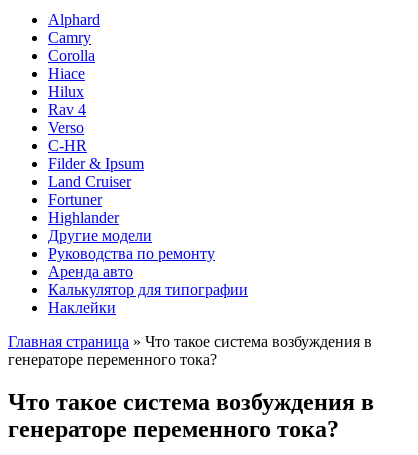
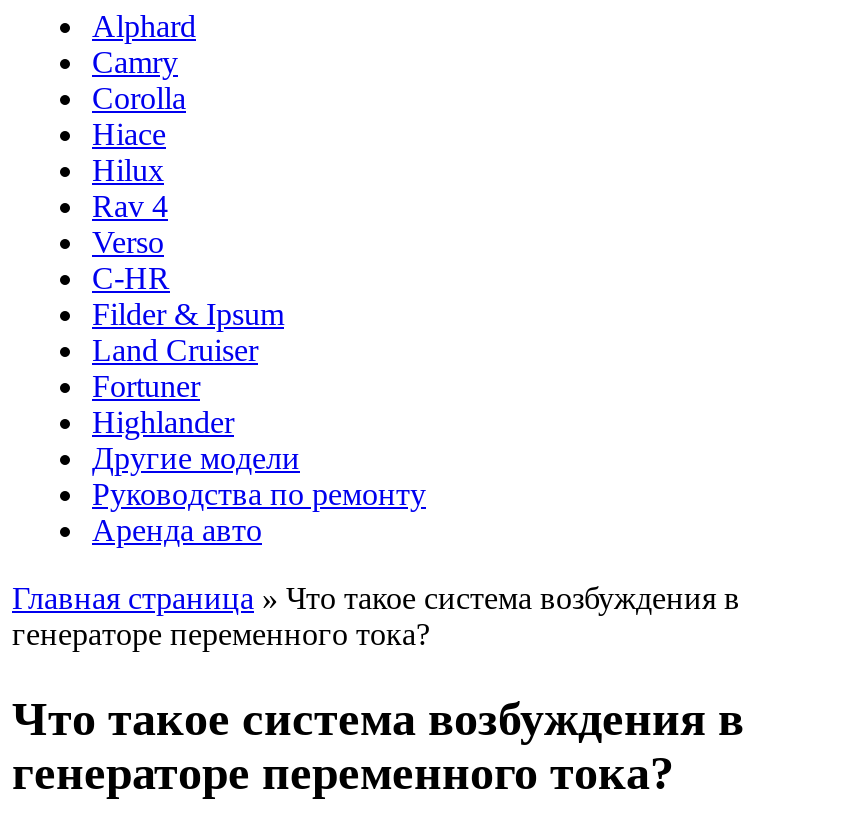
[48,281,248,316] Калькулятор для типографии | Наклейки -> none

